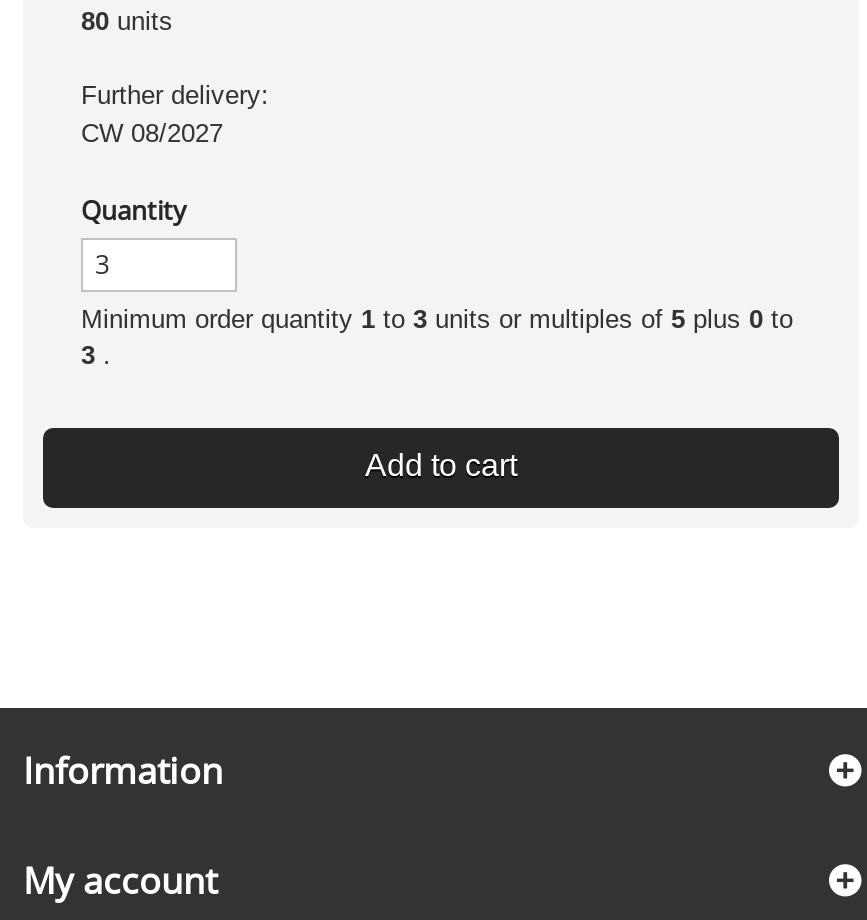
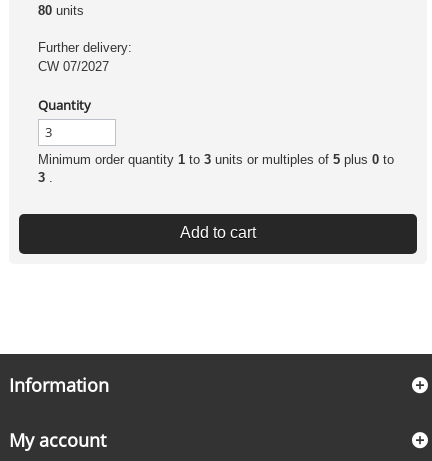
[81,118,223,148] CW 08/2027 -> [38,59,109,74] CW 07/2027

